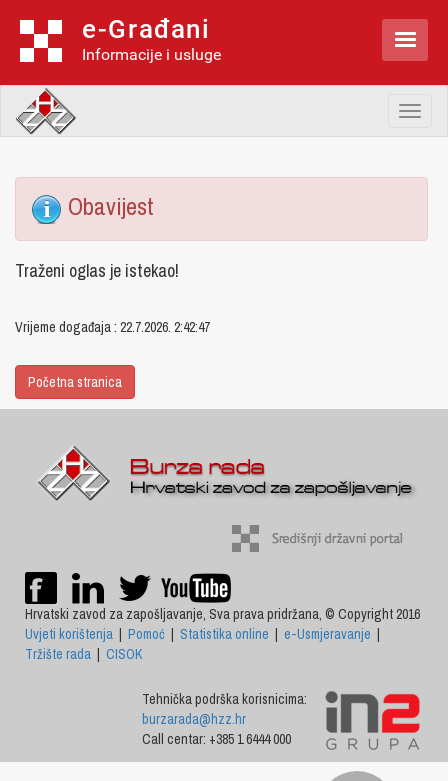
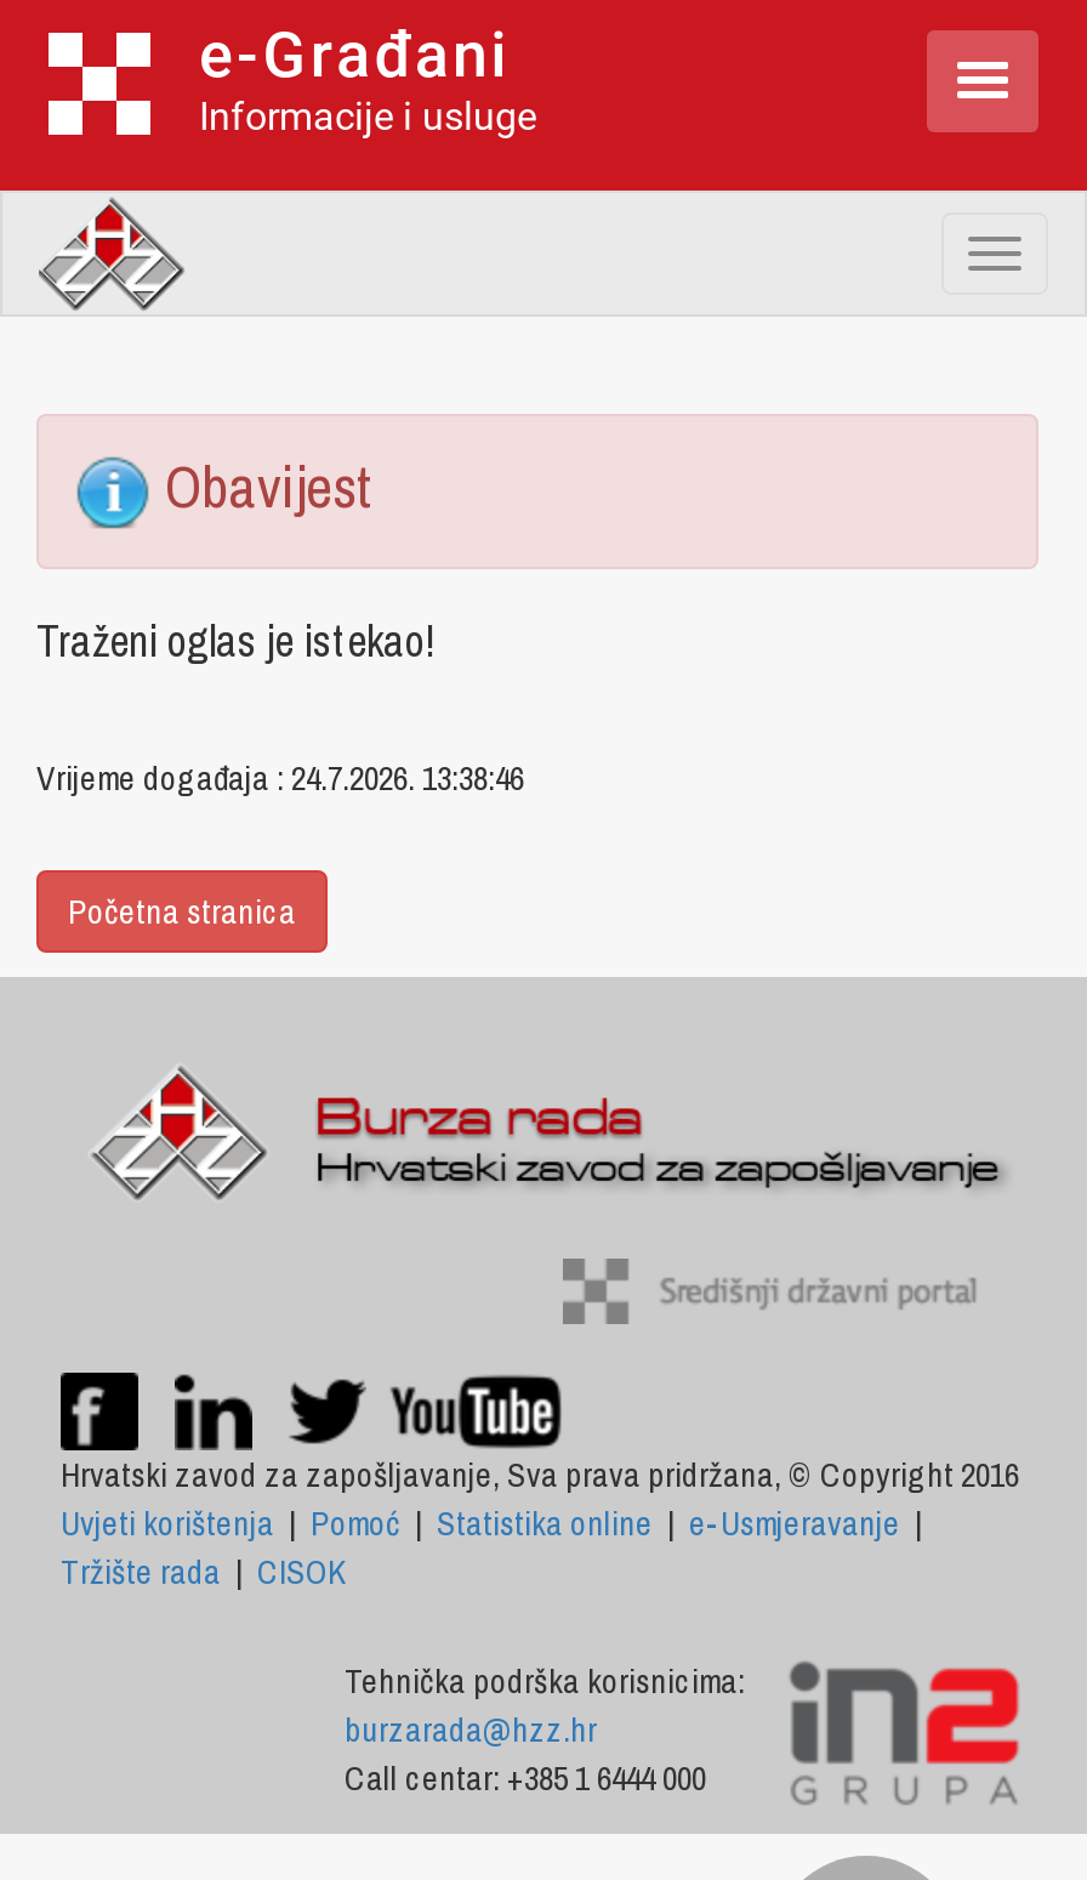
[15,318,210,336] Vrijeme događaja : 22.7.2026. 2:42:47 -> [36,756,524,800] Vrijeme događaja : 24.7.2026. 13:38:46

